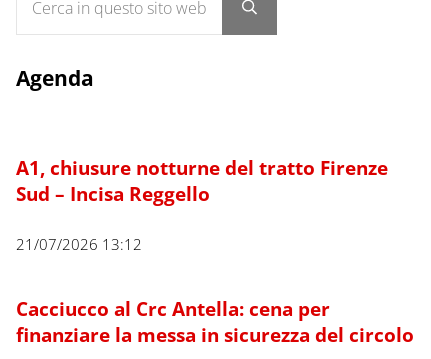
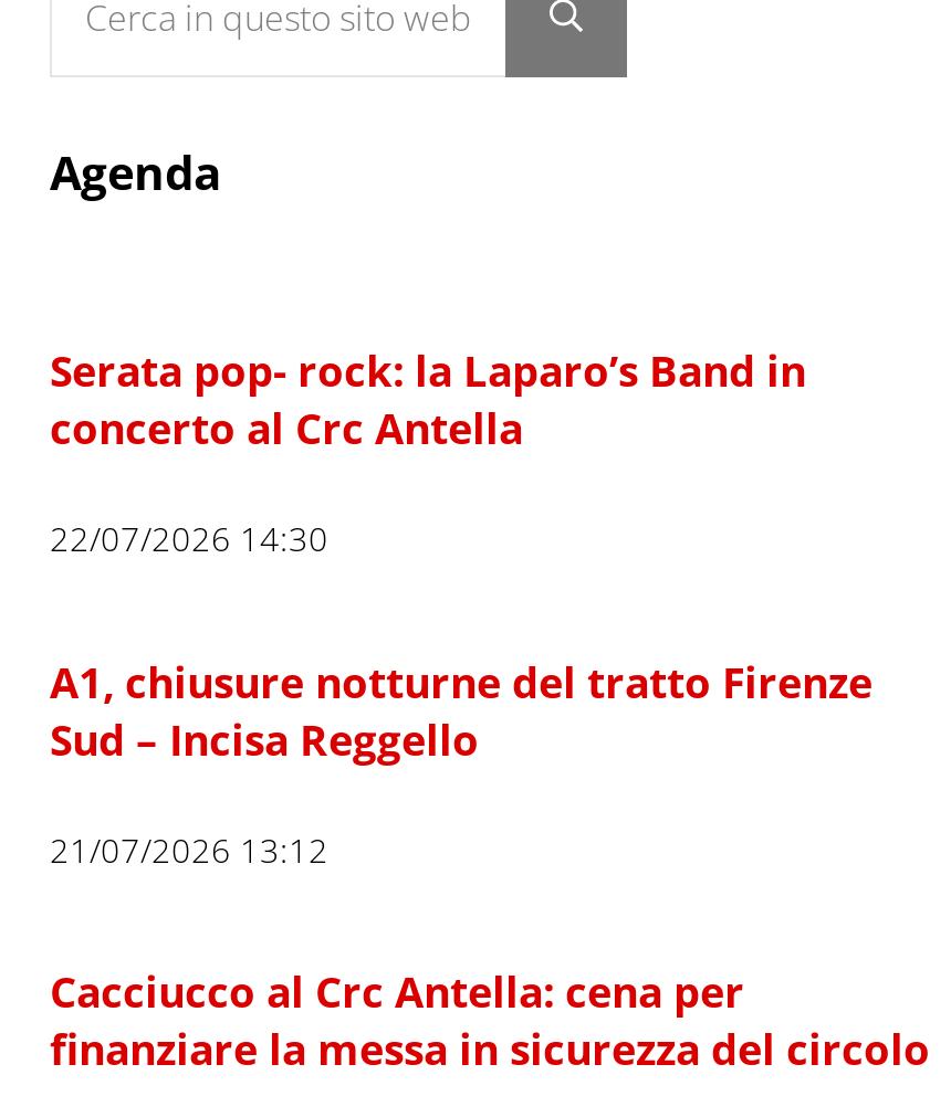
none -> [50,343,806,560] Serata pop- rock: la Laparo’s Band in | concerto al Crc Antella | 22/07/2026 14:30

